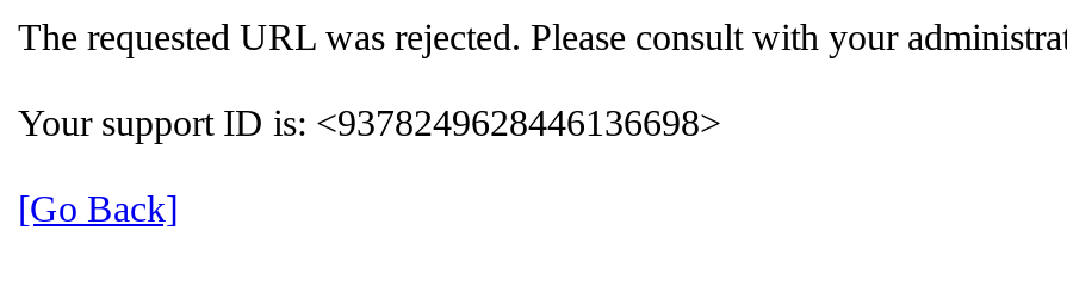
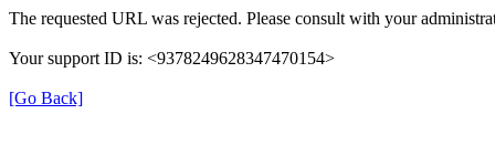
[18,102,721,143] Your support ID is: <9378249628446136698> -> [9,49,335,68] Your support ID is: <9378249628347470154>

